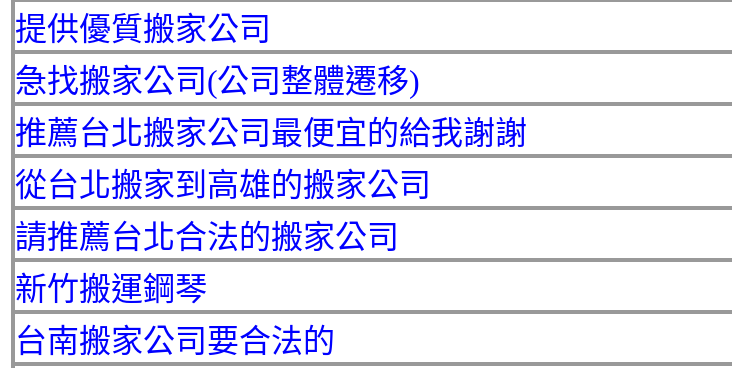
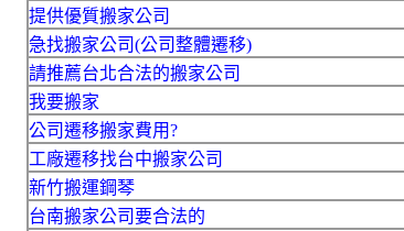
[15,116,527,202] 推薦台北搬家公司最便宜的給我謝謝 | 從台北搬家到高雄的搬家公司 -> none
moved [15,220,399,254] -> [29,64,241,82]: 請推薦台北合法的搬家公司
none -> [29,92,223,168] 我要搬家 | 公司遷移搬家費用? | 工廠遷移找台中搬家公司

